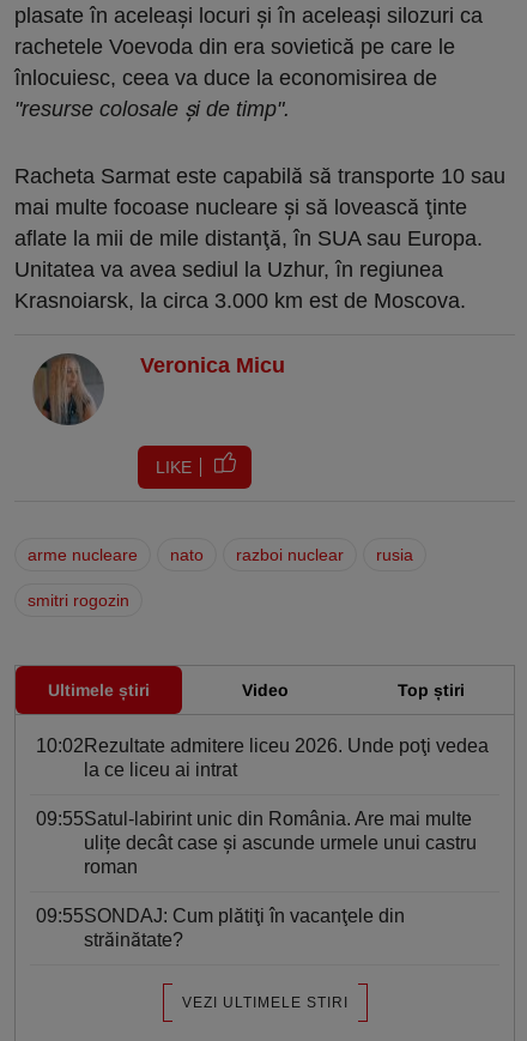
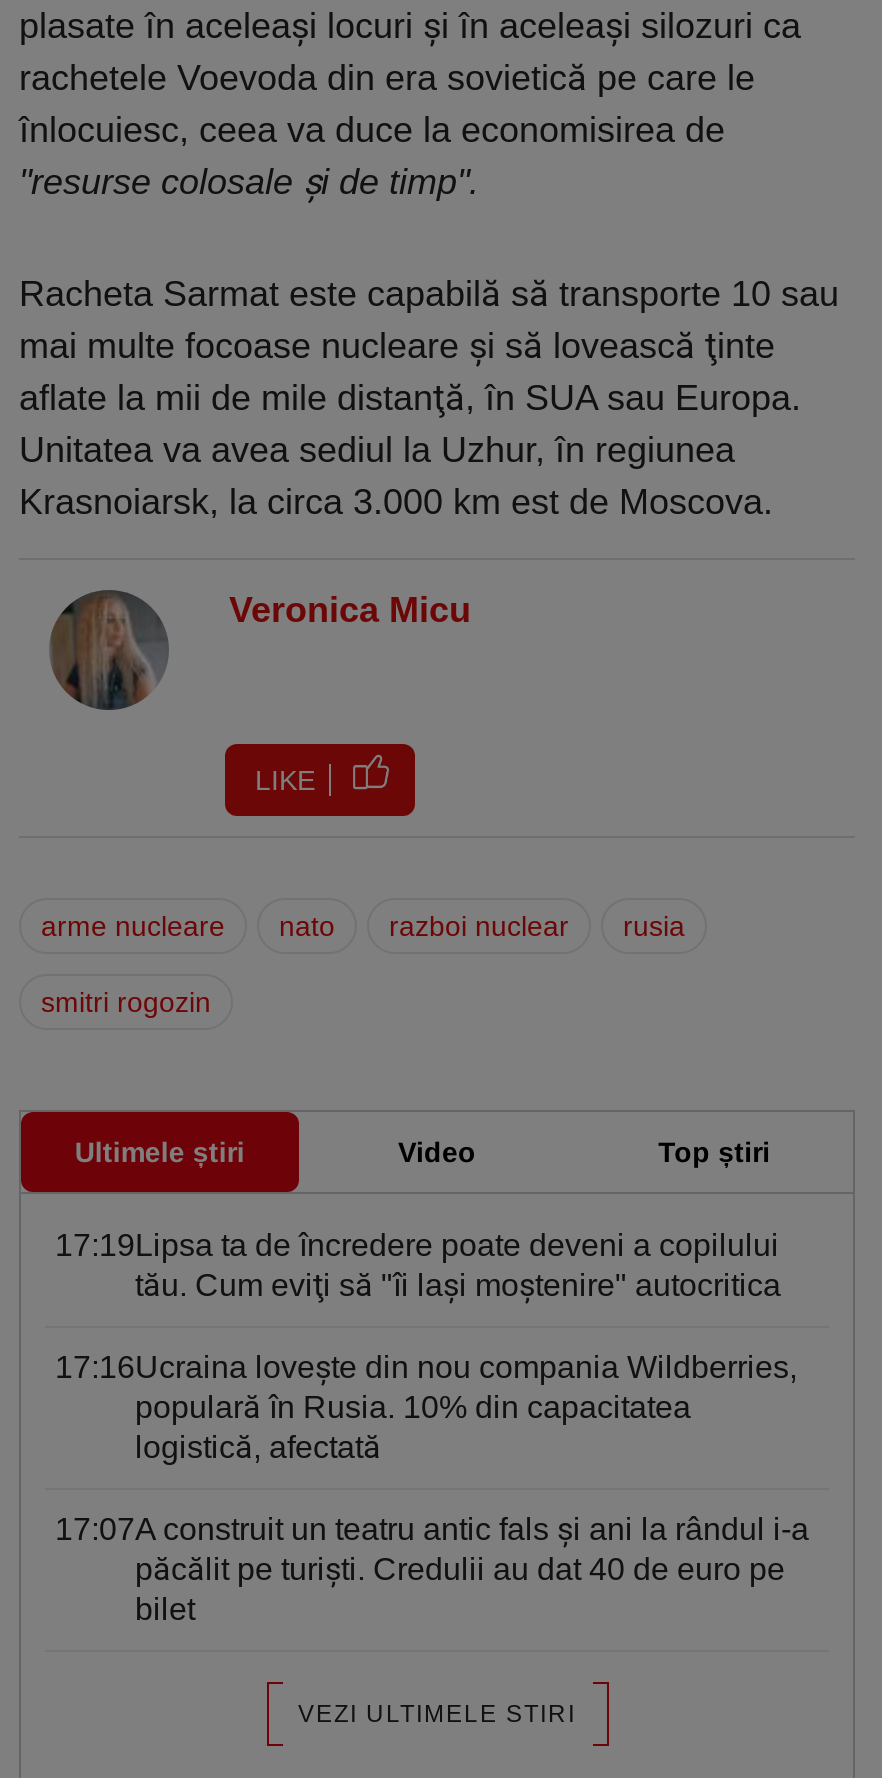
[36,736,489,780] 10:02Rezultate admitere liceu 2026. Unde poţi vedea | la ce liceu ai intrat -> [55,1228,781,1302] 17:19Lipsa ta de încredere poate deveni a copilului | tău. Cum eviţi să "îi laşi moștenire" autocritica
[36,809,477,877] 09:55Satul-labirint unic din România. Are mai multe | ulițe decât case și ascunde urmele unui castru | roman -> [55,1350,797,1464] 17:16Ucraina lovește din nou compania Wildberries, | populară în Rusia. 10% din capacitatea | logistică, afectată
[36,906,405,950] 09:55SONDAJ: Cum plătiţi în vacanţele din | străinătate? -> [55,1512,809,1626] 17:07A construit un teatru antic fals și ani la rândul i-a | păcălit pe turiști. Credulii au dat 40 de euro pe | bilet

